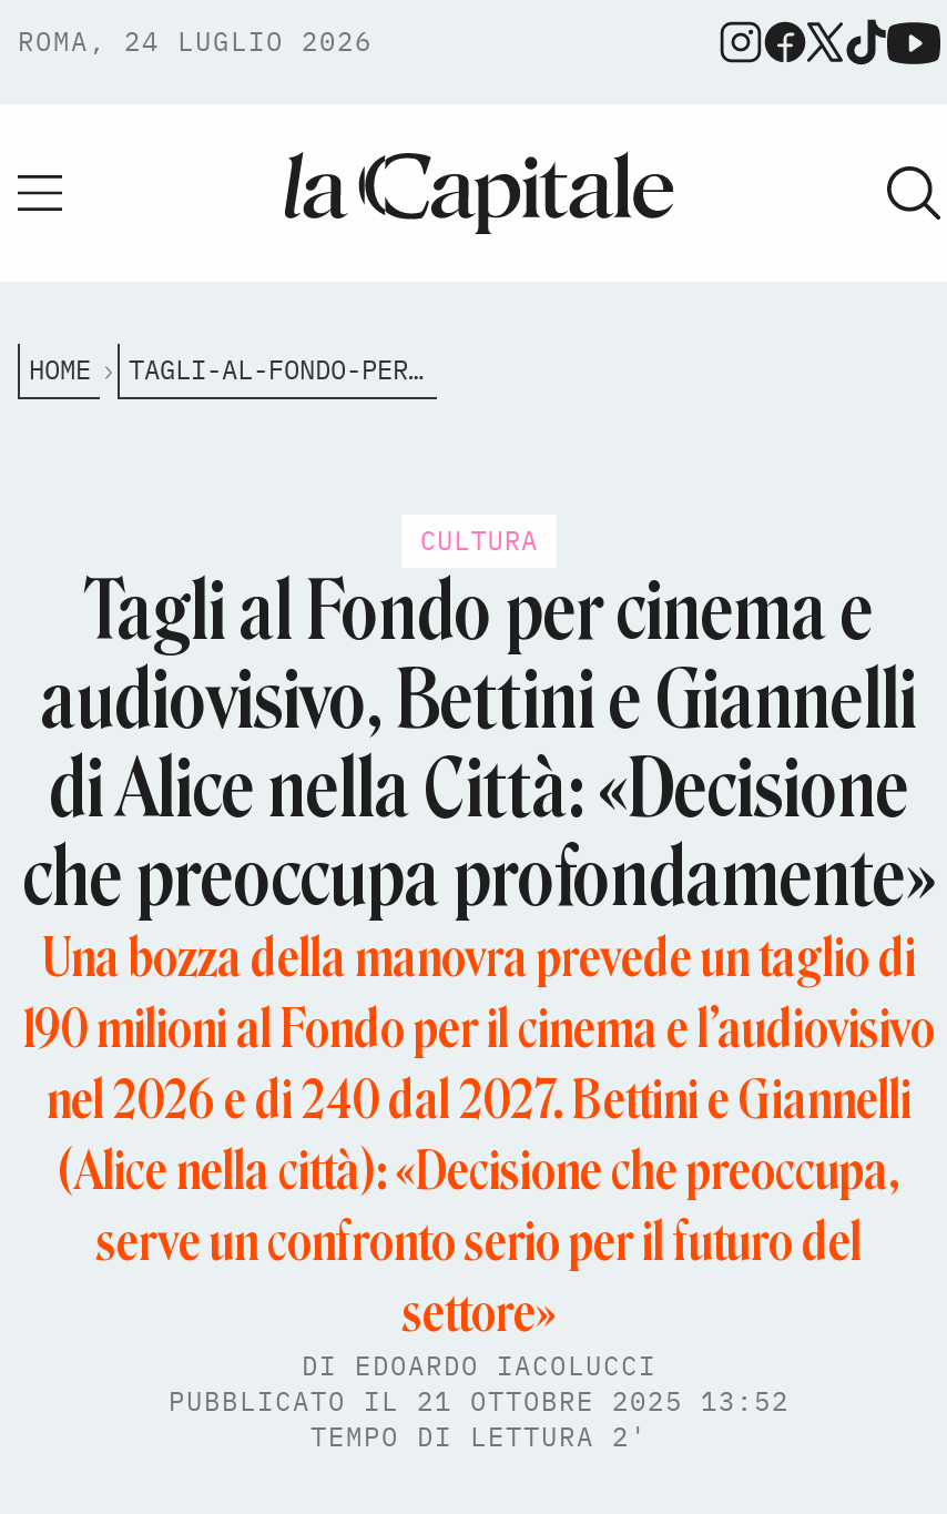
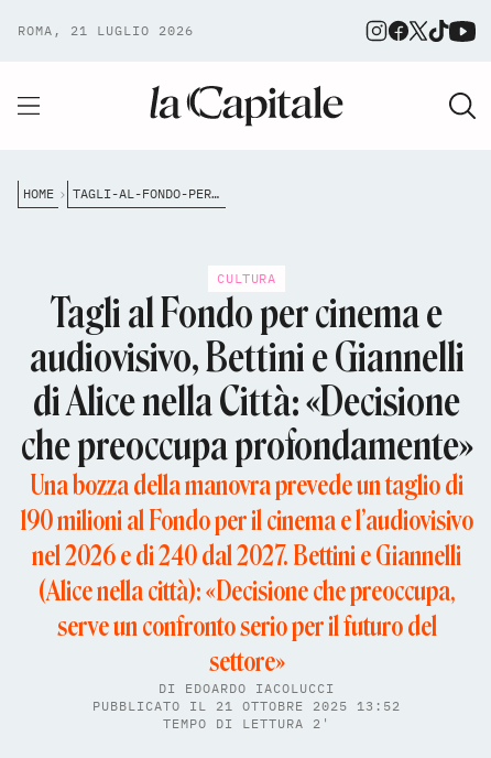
[18,24,373,58] ROMA, 24 LUGLIO 2026 -> [18,22,194,39] ROMA, 21 LUGLIO 2026

